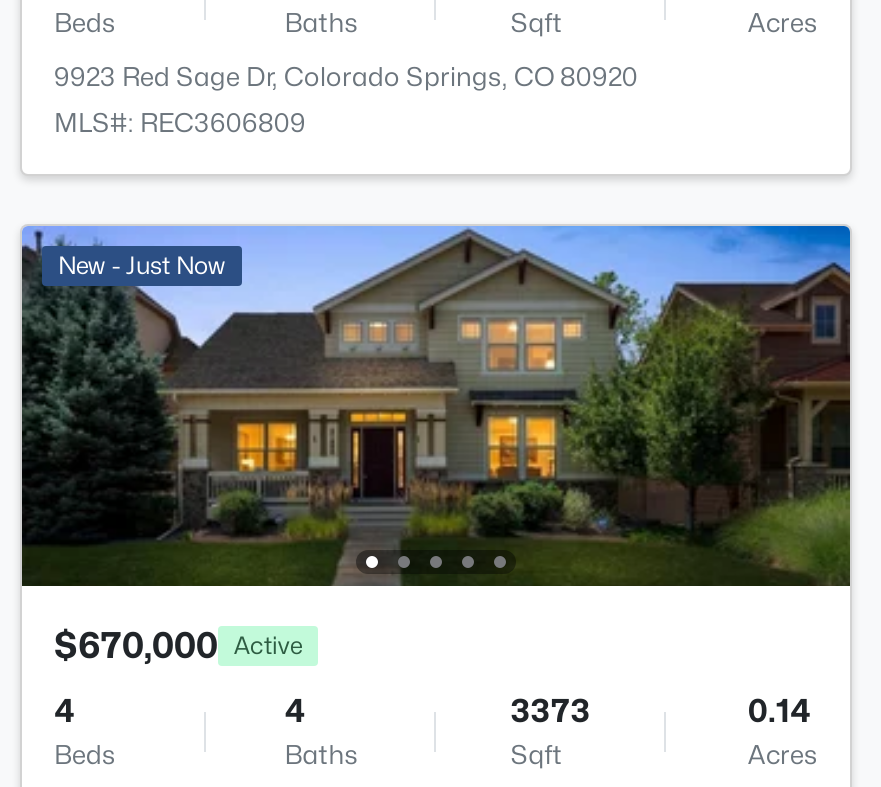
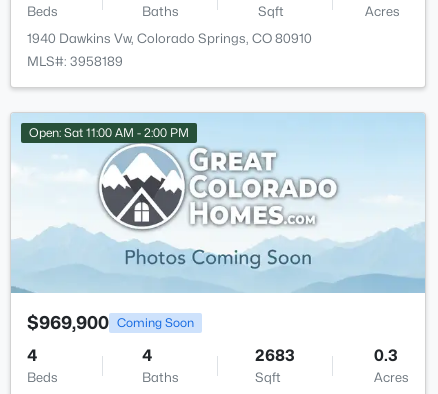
[54,61,638,139] 9923 Red Sage Dr, Colorado Springs, CO 80920 | MLS#: REC3606809 -> [27,30,312,69] 1940 Dawkins Vw, Colorado Springs, CO 80910 | MLS#: 3958189
[20,224,852,588] [image] | New - Just Now -> [11,113,425,293] [image] | Open: Sat 11:00 AM - 2:00 PM
[54,625,302,667] $670,000 Active -> [27,312,194,333] $969,900 Coming Soon
[511,693,591,731] 3373 -> [255,346,295,365] 2683
[748,693,810,731] 0.14 -> [374,346,398,365] 0.3

